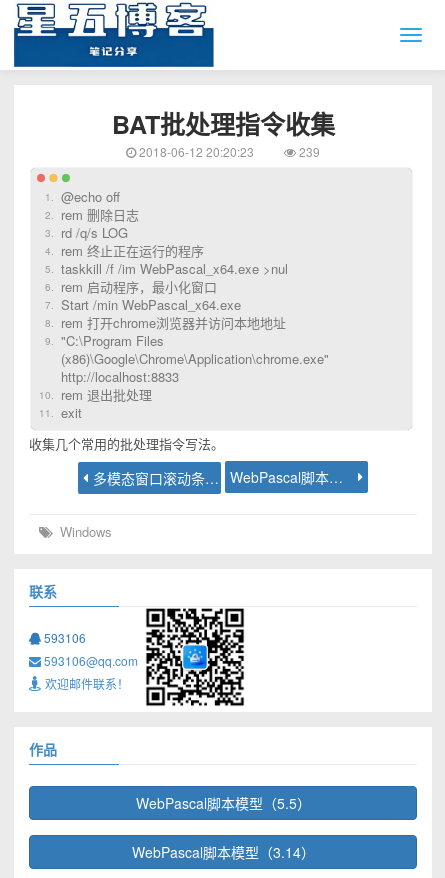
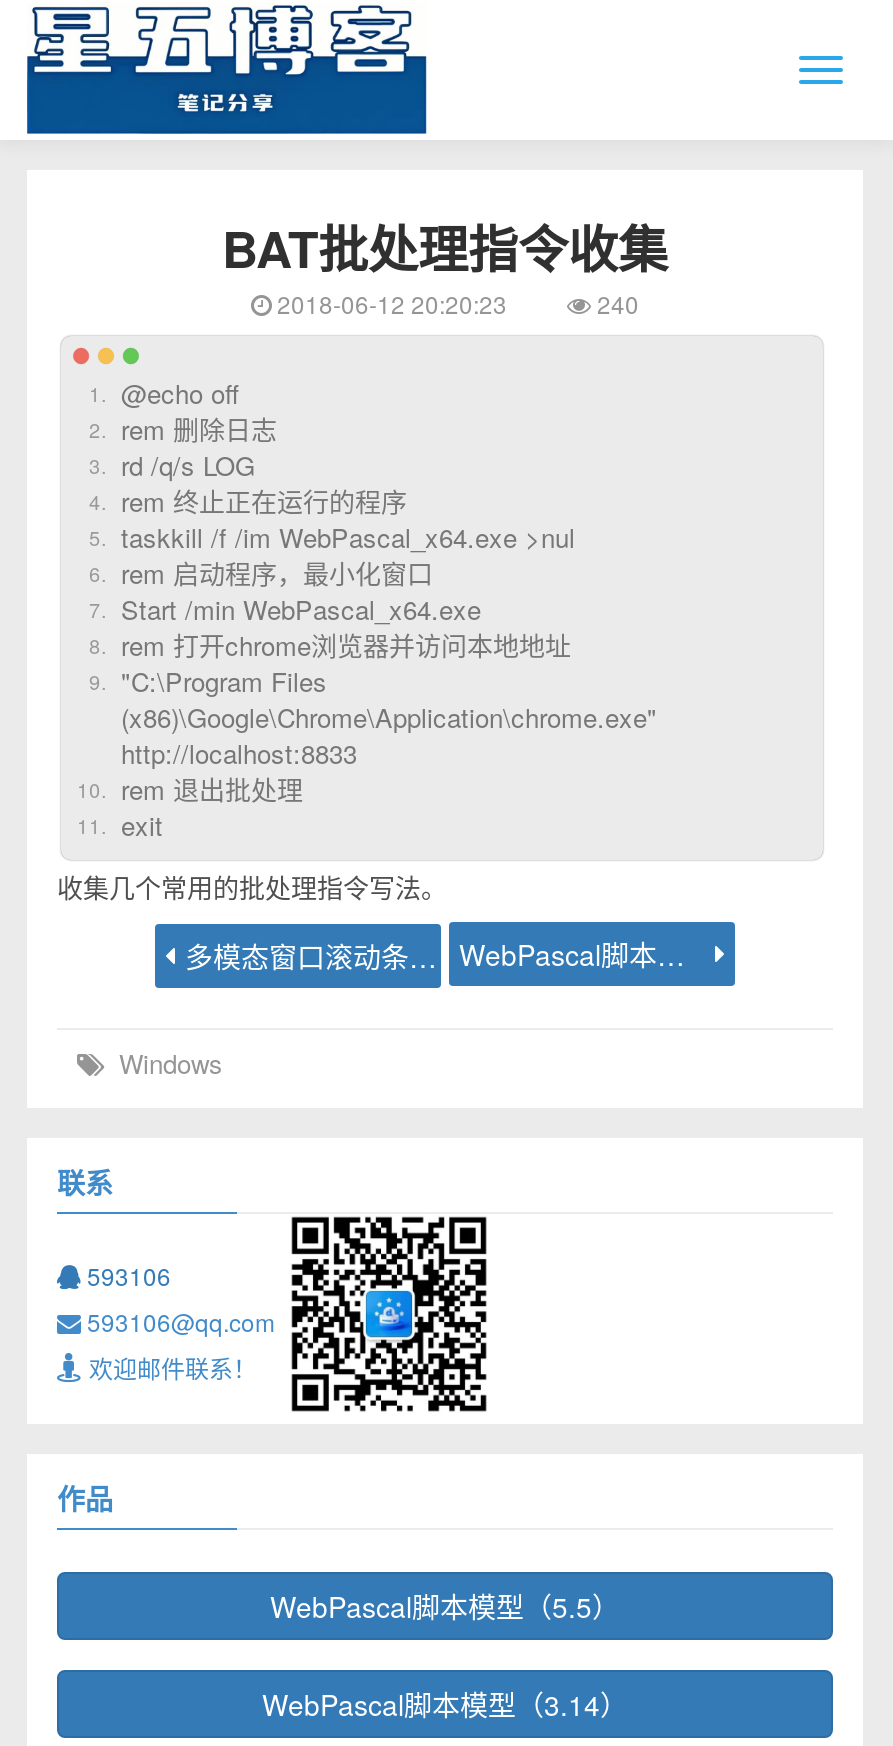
[296,143,320,160] 239 -> [591,286,639,320] 240

